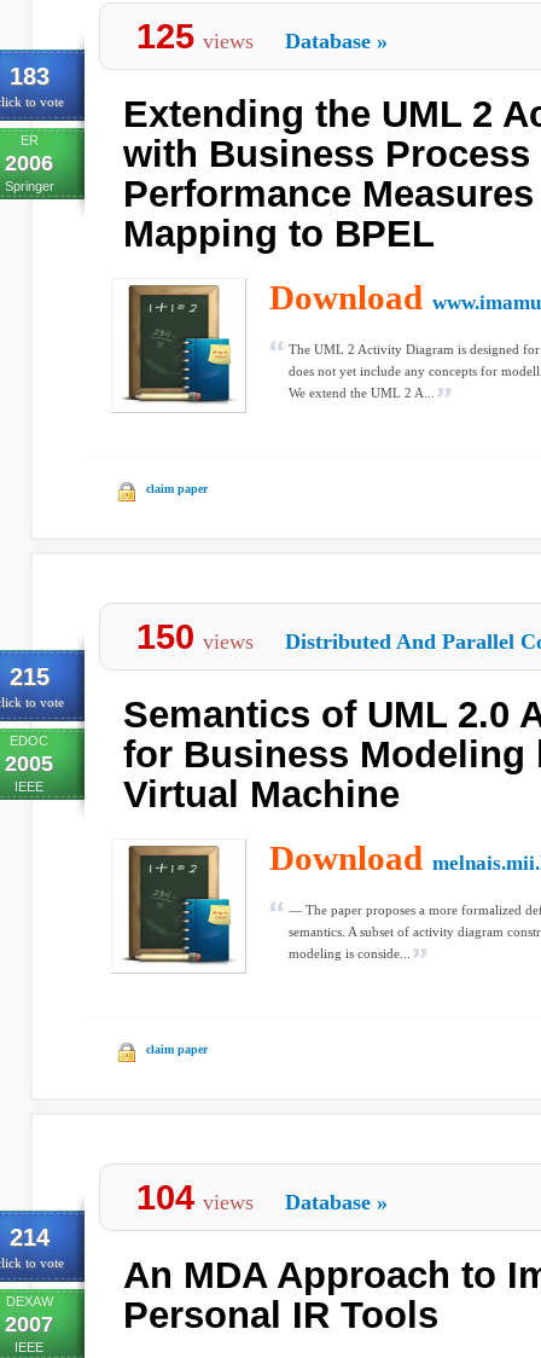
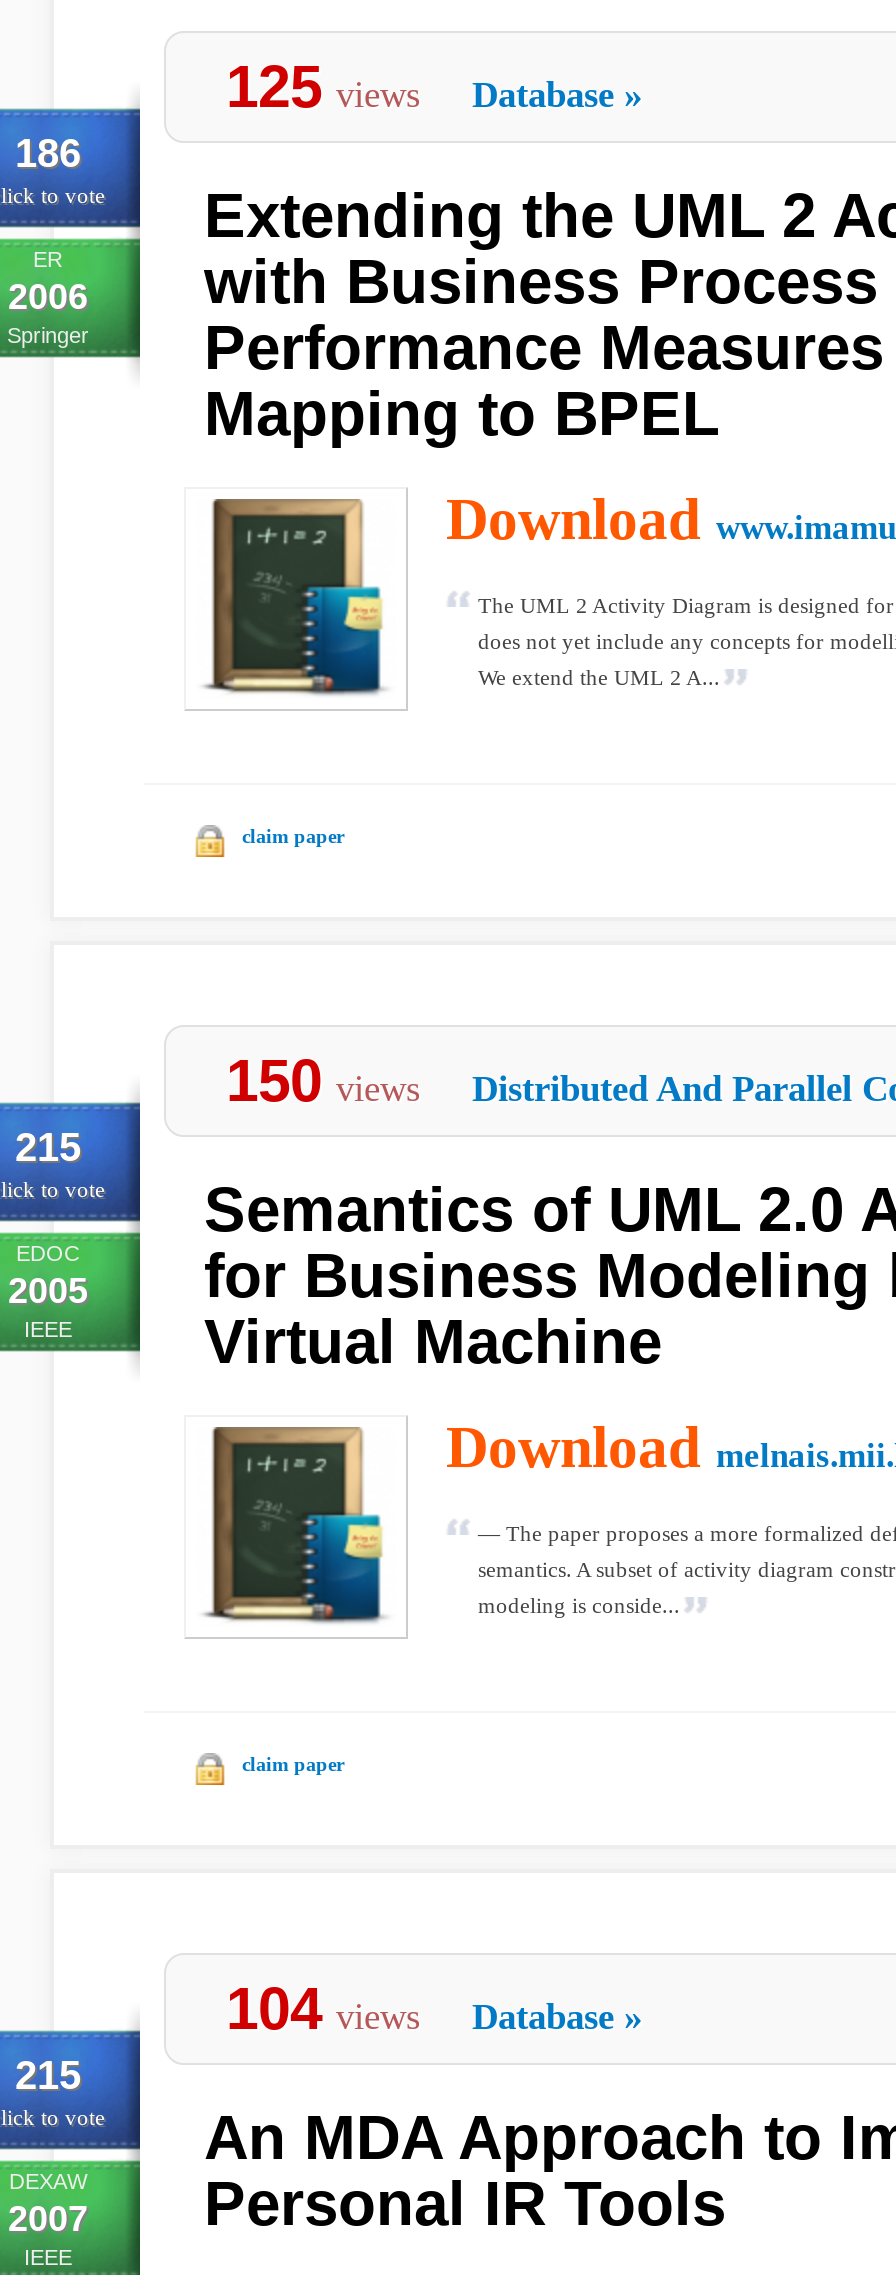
[9,63,49,89] 183 -> [15,131,81,175] 186
[9,1224,49,1250] 214 -> [15,2053,81,2097] 215

